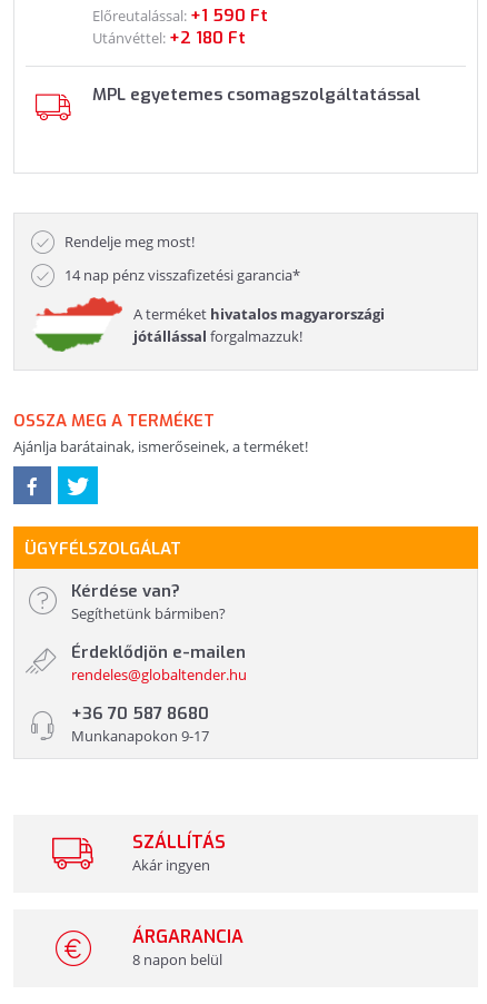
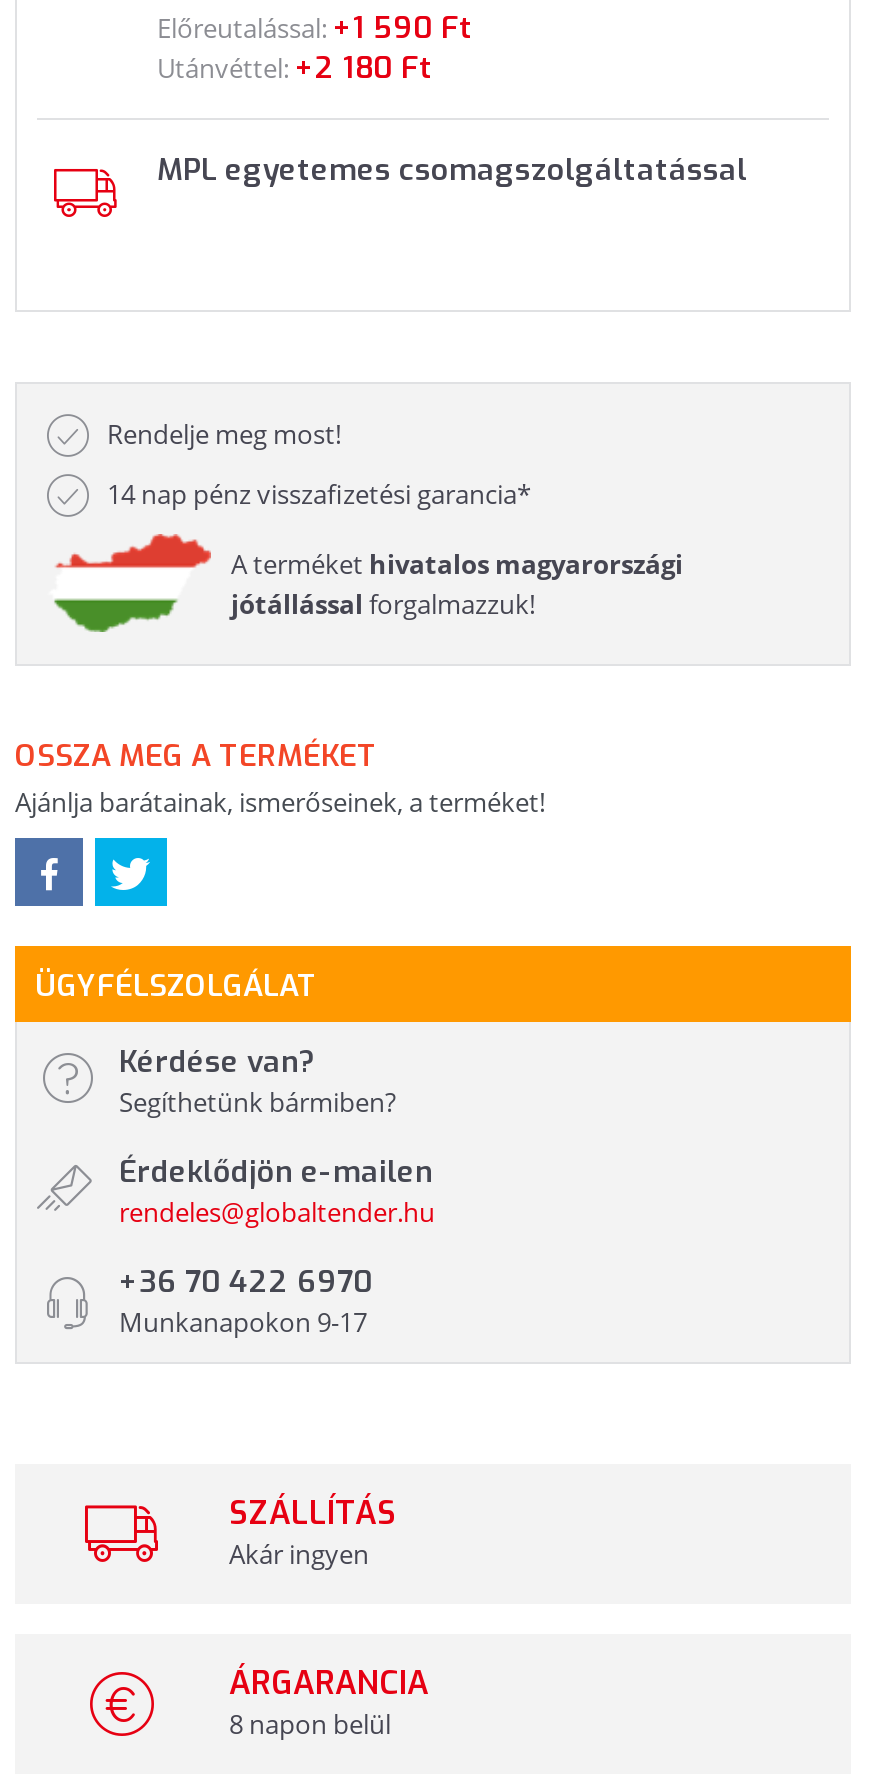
[71,702,209,724] +36 70 587 8680 -> [119,1261,373,1301] +36 70 422 6970

